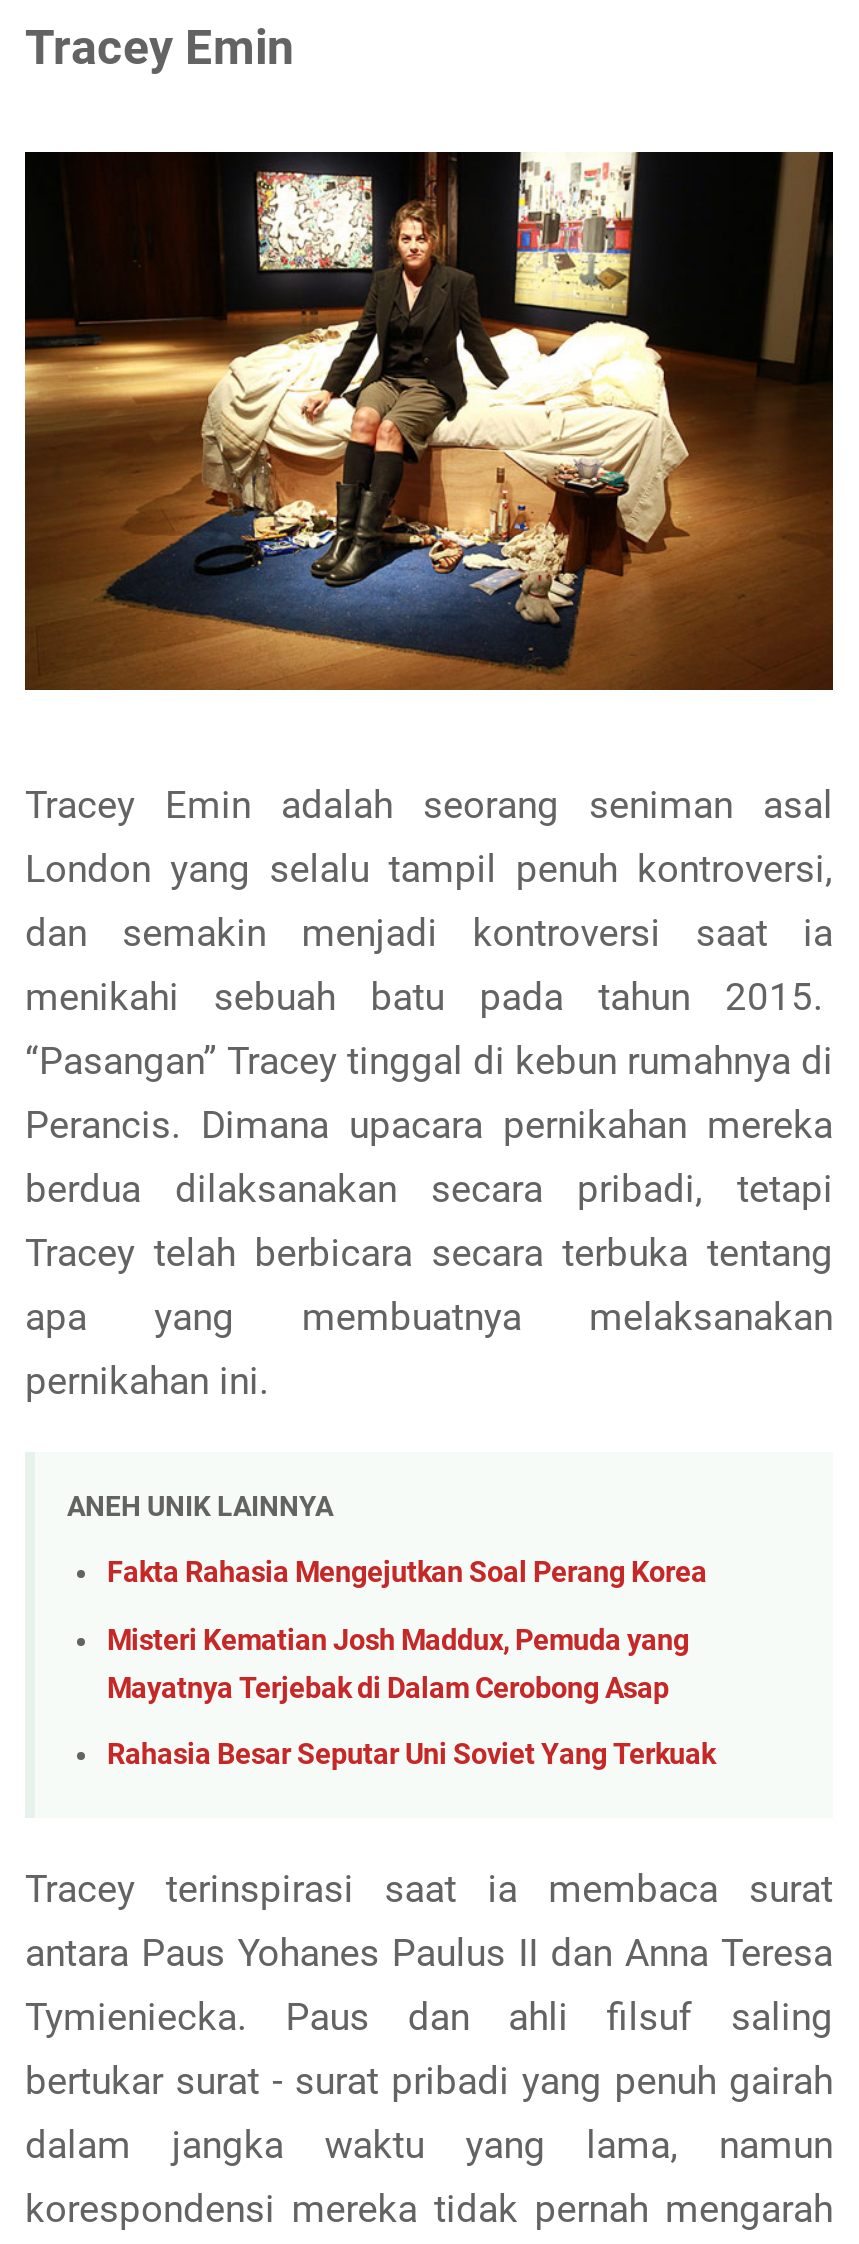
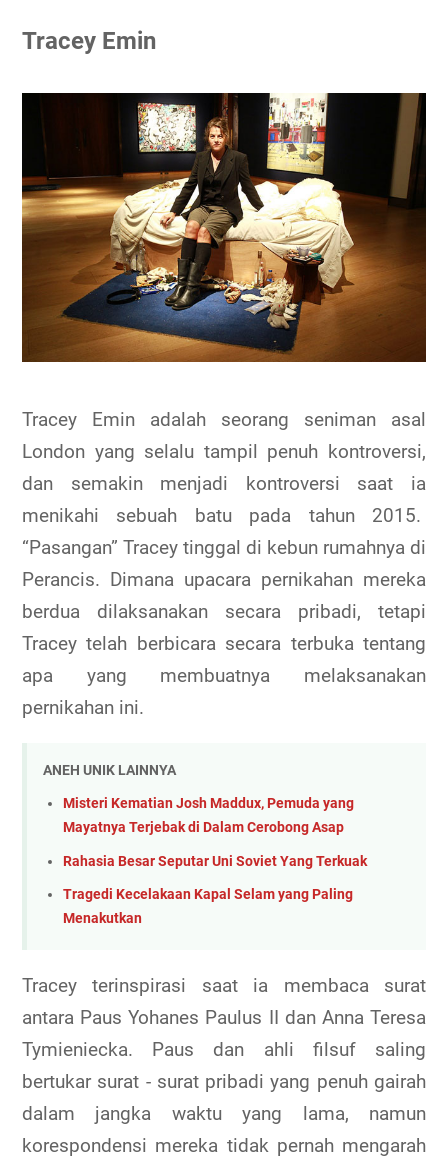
[107,1556,707,1590] Fakta Rahasia Mengejutkan Soal Perang Korea -> none
moved [107,1623,715,1772] -> [63,795,367,870]: Misteri Kematian Josh Maddux, Pemuda yang | Mayatnya Terjebak di Dalam Cerobong Asap | Rahasia Besar Seputar Uni Soviet Yang Terkuak
none -> [63,886,353,927] Tragedi Kecelakaan Kapal Selam yang Paling | Menakutkan

